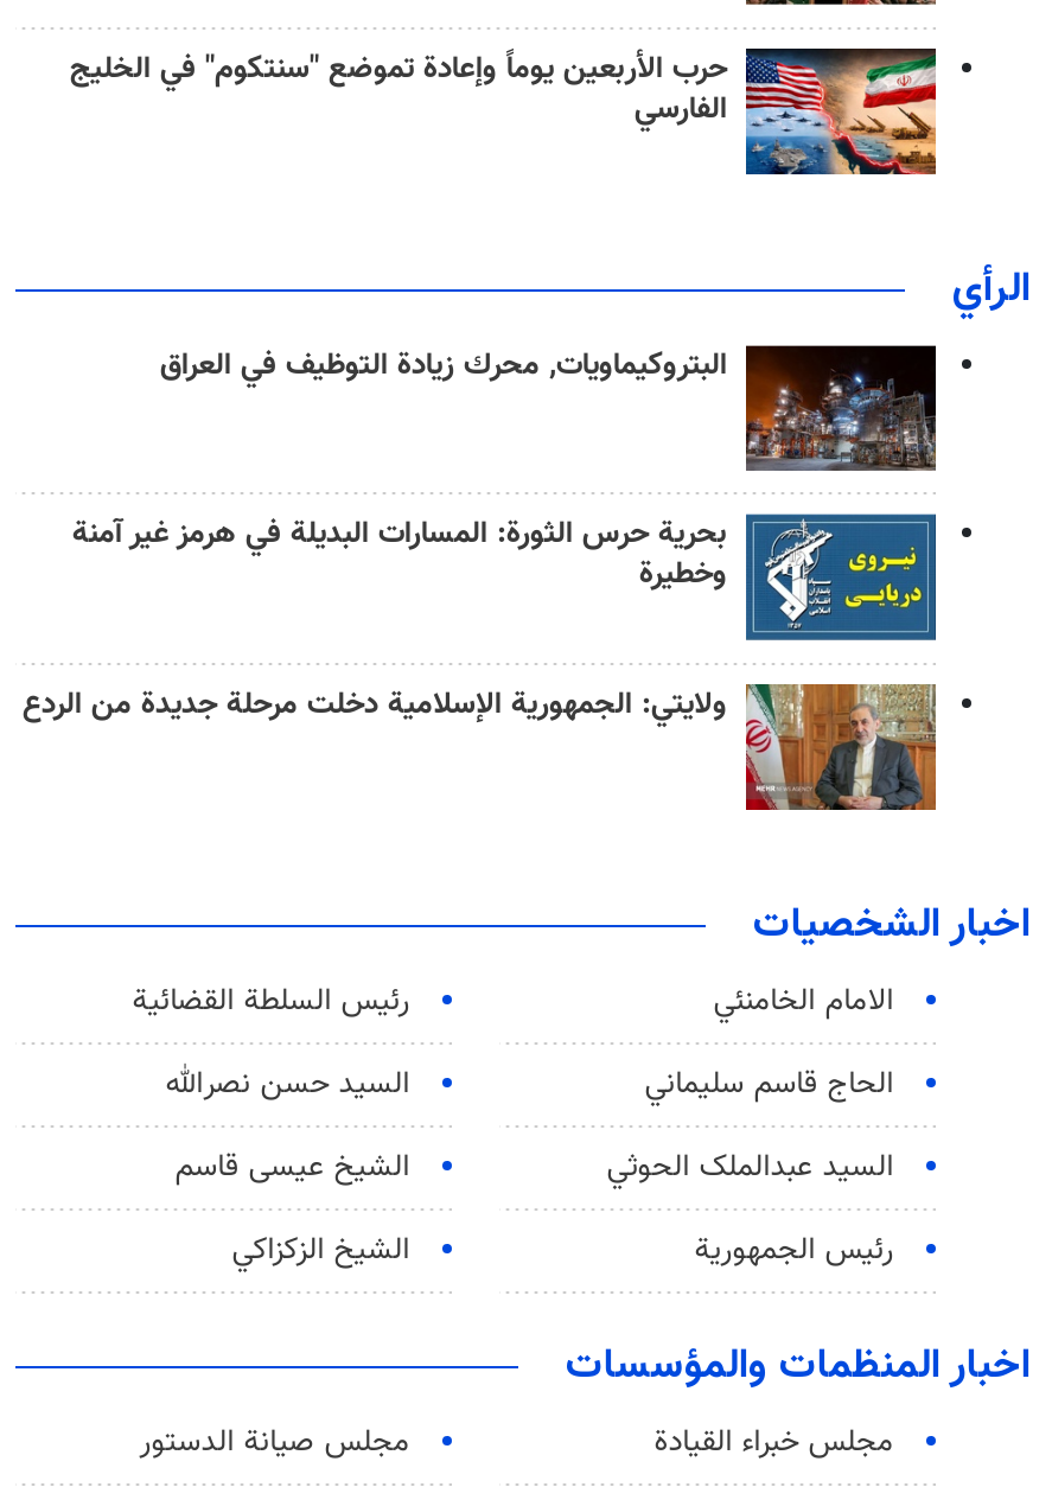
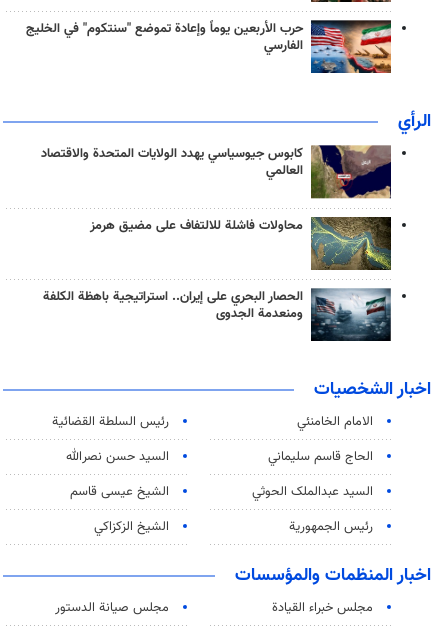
[160,342,938,472] [image] | البتروكيماويات, محرك زيادة التوظيف في العراق -> [41,144,392,199] [image] | كابوس جيوسياسي يهدد الولايات المتحدة والاقتصاد | العالمي
[72,511,938,643] [image] | بحرية حرس الثورة: المسارات البديلة في هرمز غير آمنة | وخطيرة -> [90,216,392,271] [image] | محاولات فاشلة للالتفاف على مضيق هرمز
[23,680,938,813] [image] | ولايتي: الجمهورية الإسلامية دخلت مرحلة جديدة من الردع -> [43,287,392,342] [image] | الحصار البحري على إيران.. استراتيجية باهظة الكلفة | ومنعدمة الجدوى

